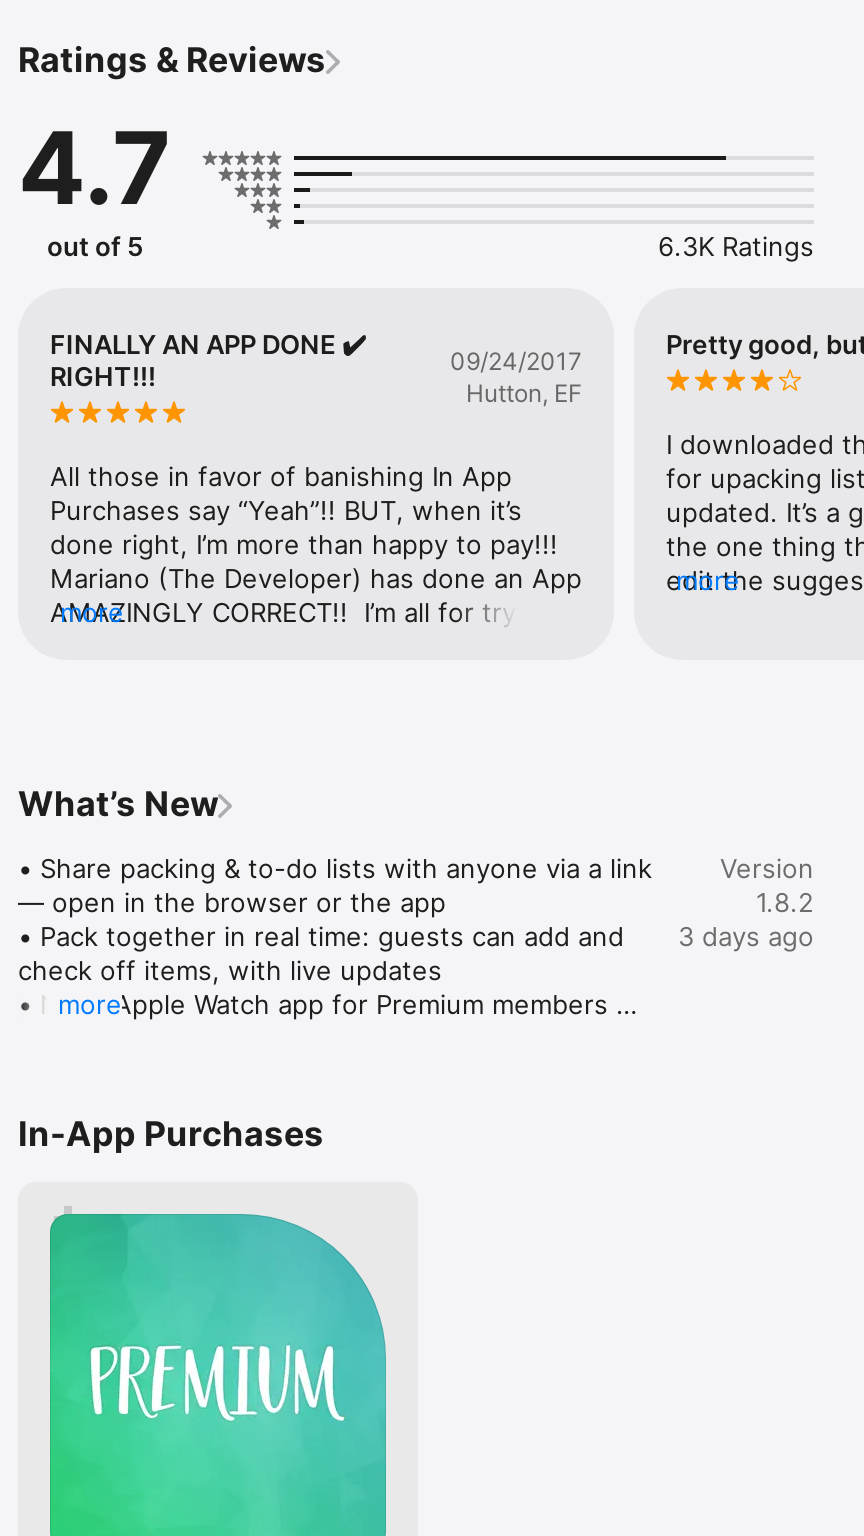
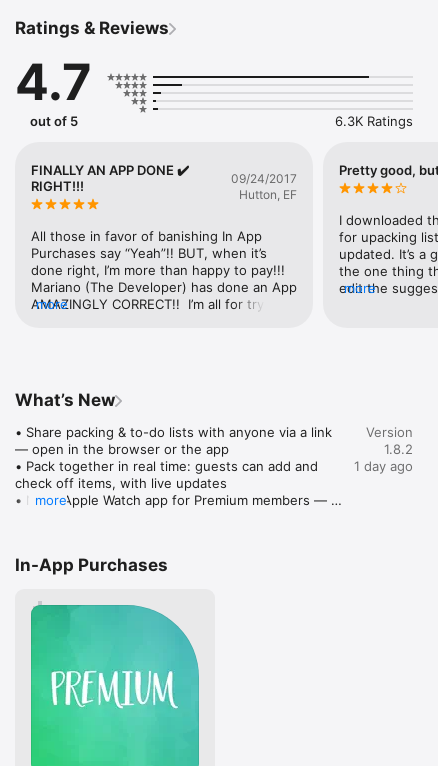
[678,920,814,952] 3 days ago -> [354,458,413,474] 1 day ago

